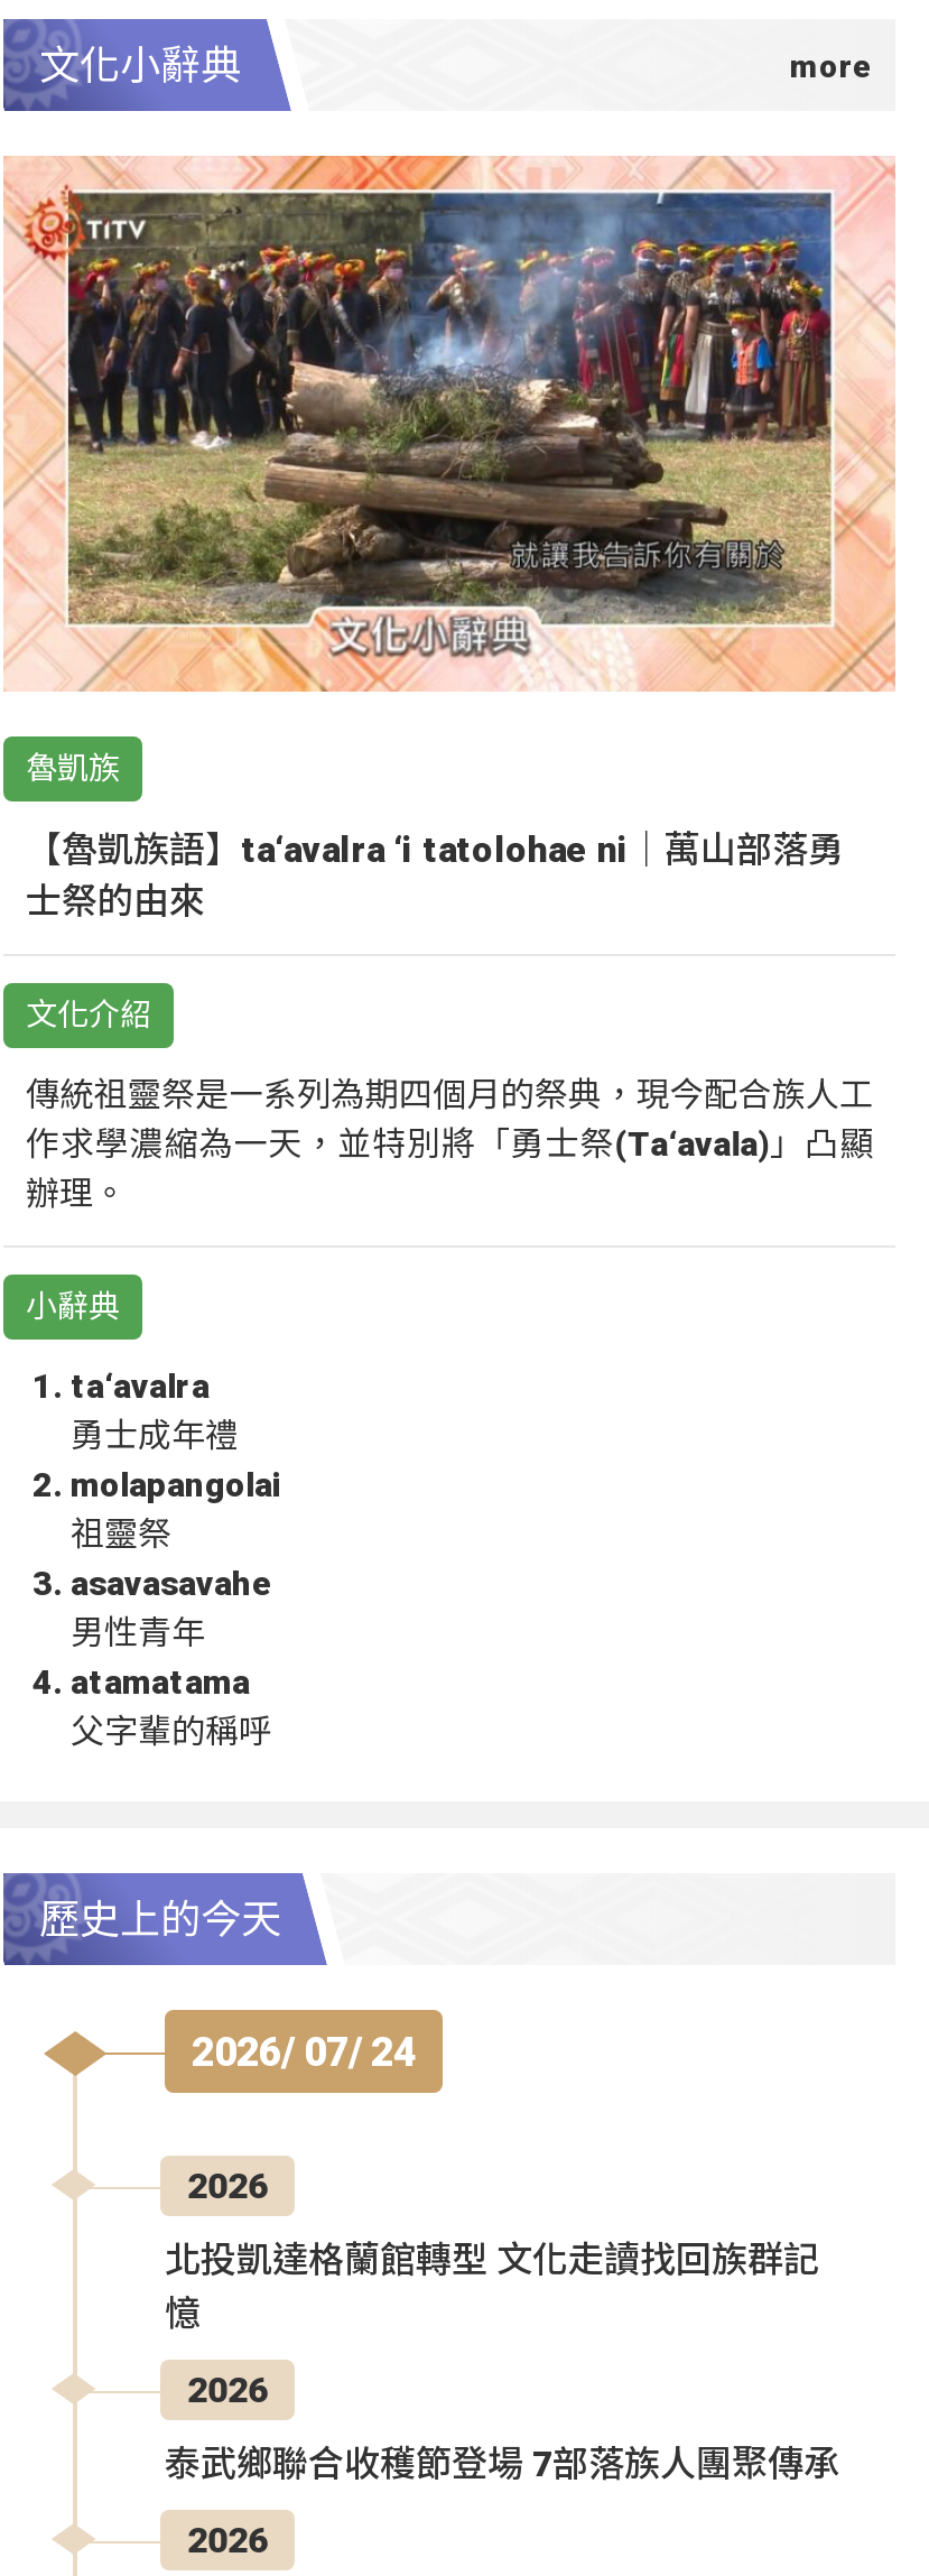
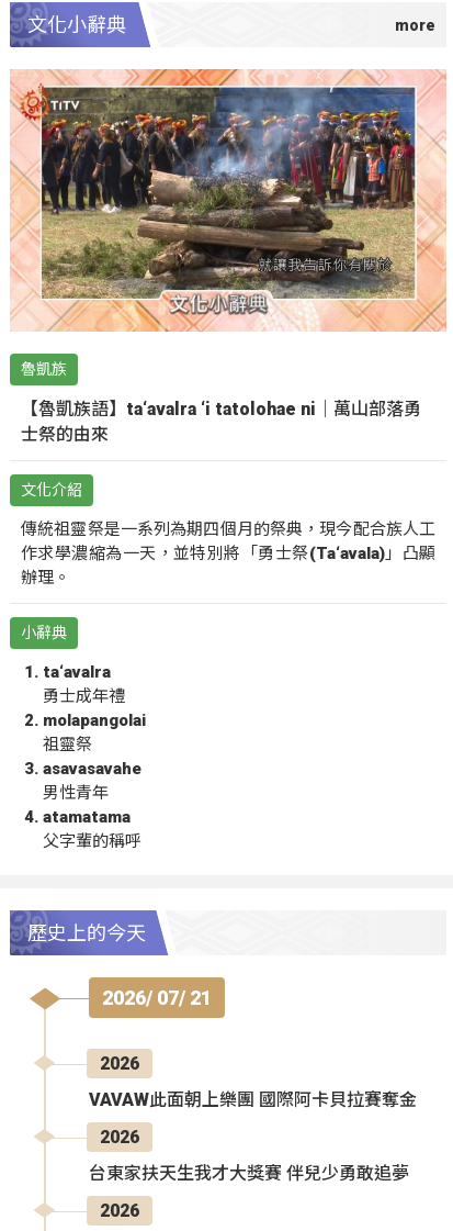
[192,2029,416,2076] 2026/ 07/ 24 -> [102,986,212,1010] 2026/ 07/ 21
[165,2239,819,2336] 北投凱達格蘭館轉型 文化走讀找回族群記 | 憶 -> [89,1090,417,1111] VAVAW此面朝上樂團 國際阿卡貝拉賽奪金
[165,2443,839,2486] 泰武鄉聯合收穫節登場 7部落族人團聚傳承 -> [89,1163,409,1184] 台東家扶天生我才大獎賽 伴兒少勇敢追夢

